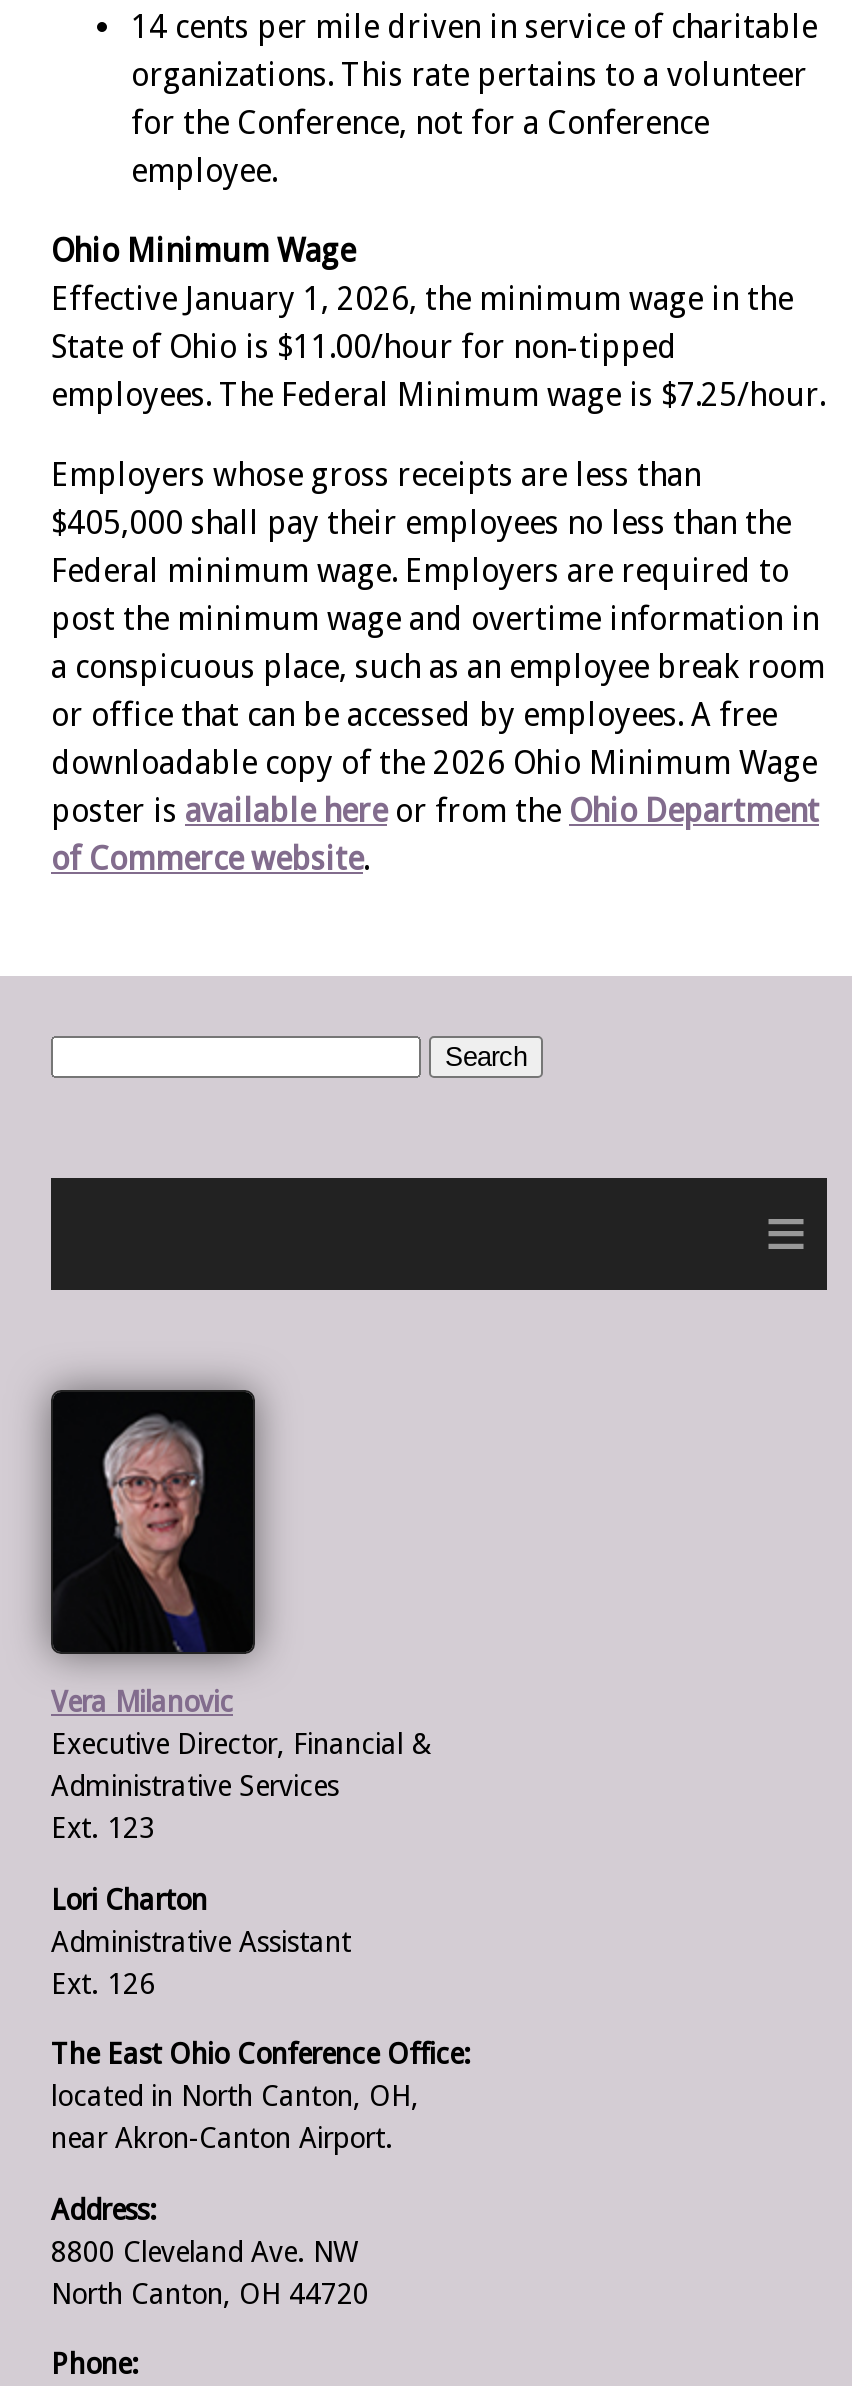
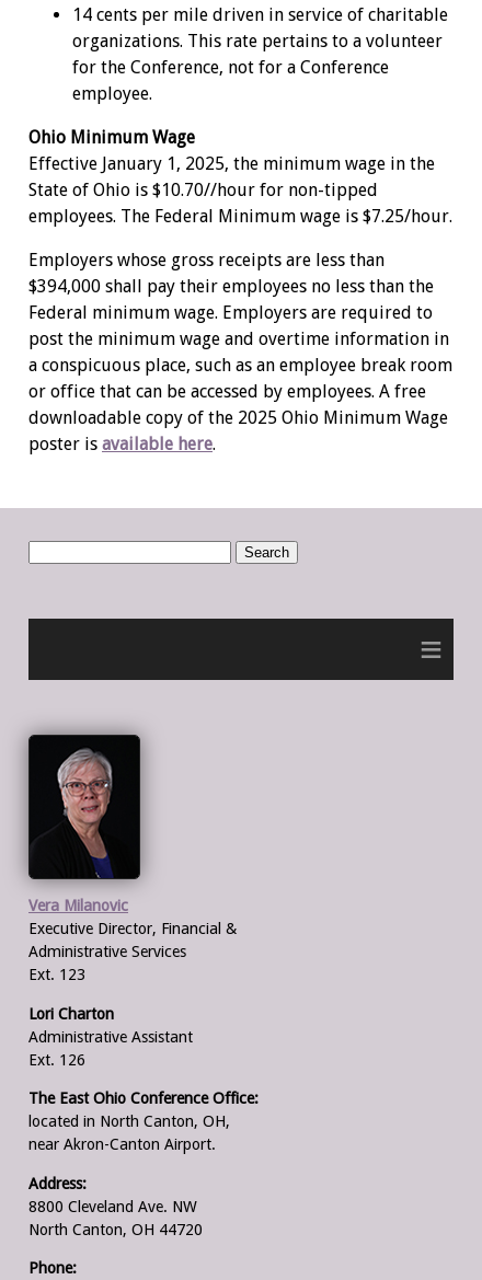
[51,281,793,319] Effective January 1, 2026, the minimum wage in the -> [28,154,435,175] Effective January 1, 2025, the minimum wage in the
[51,329,677,367] State of Ohio is $11.00/hour for non-tipped -> [28,180,378,201] State of Ohio is $10.70//hour for non-tipped
[51,505,791,543] $405,000 shall pay their employees no less than the -> [28,276,434,297] $394,000 shall pay their employees no less than the
[51,745,819,879] downloadable copy of the 2026 Ohio Minimum Wage | poster is available here or from the Ohio Department | of Commerce website. -> [28,408,448,455] downloadable copy of the 2025 Ohio Minimum Wage | poster is available here.

